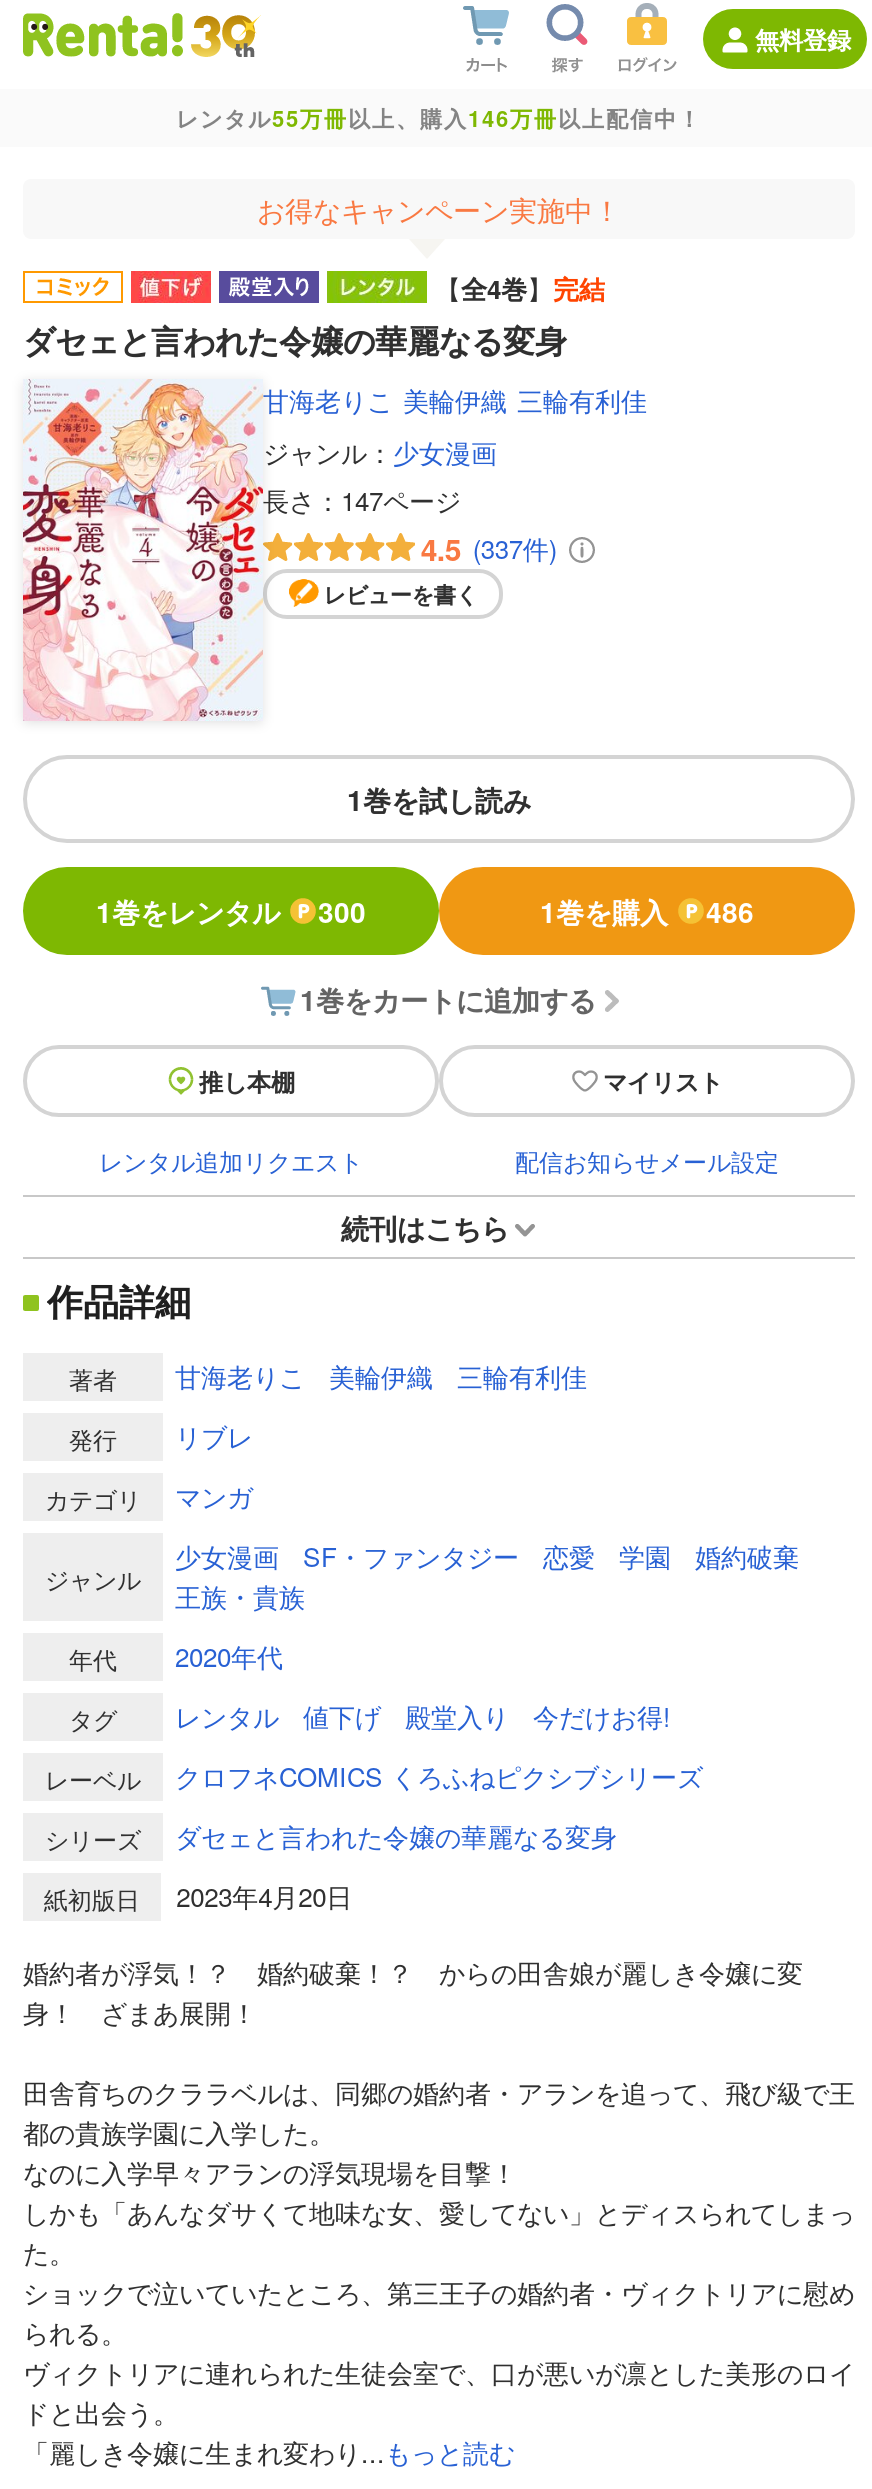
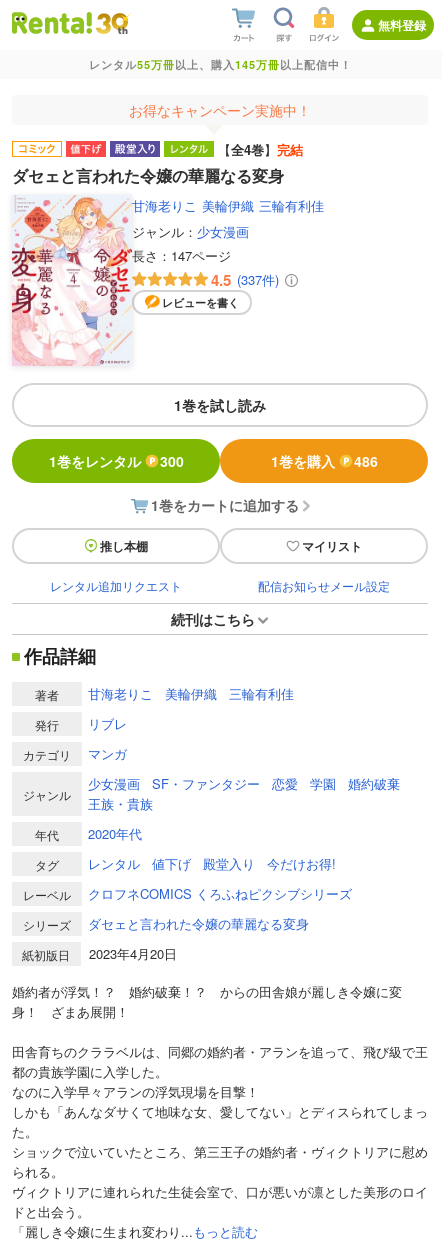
[176,103,702,133] レンタル55万冊以上、購入146万冊以上配信中！ -> [88,57,351,72] レンタル55万冊以上、購入145万冊以上配信中！

